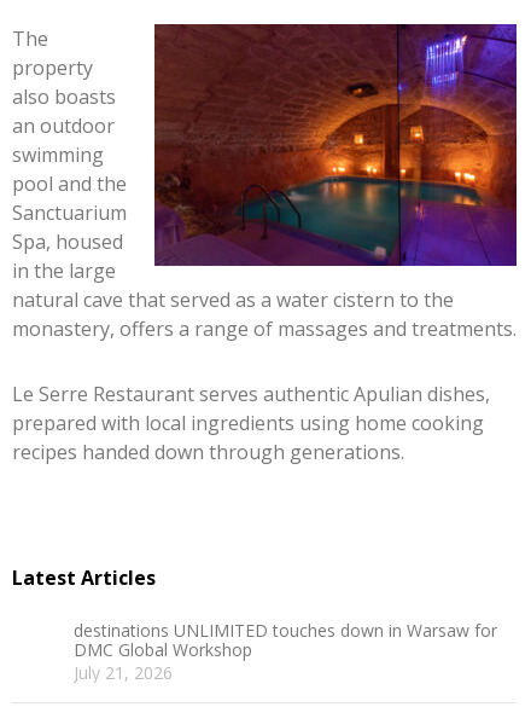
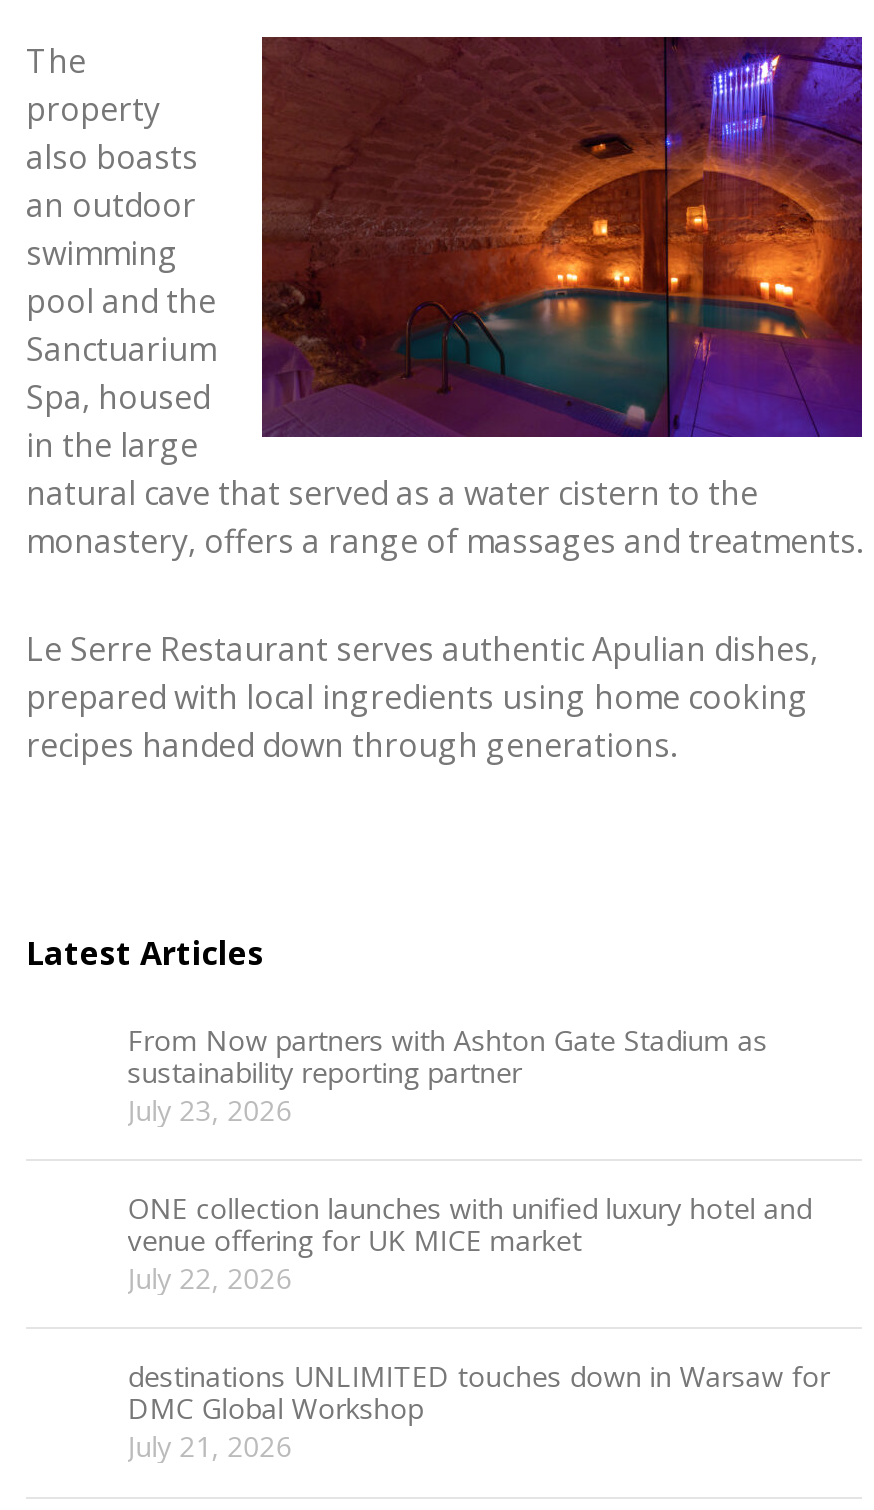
none -> [128,1020,812,1297] From Now partners with Ashton Gate Stadium as | sustainability reporting partner | July 23, 2026 | ONE collection launches with unified luxury hotel and | venue offering for UK MICE market | July 22, 2026

